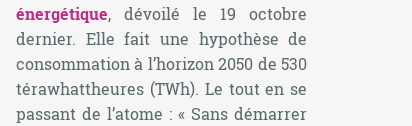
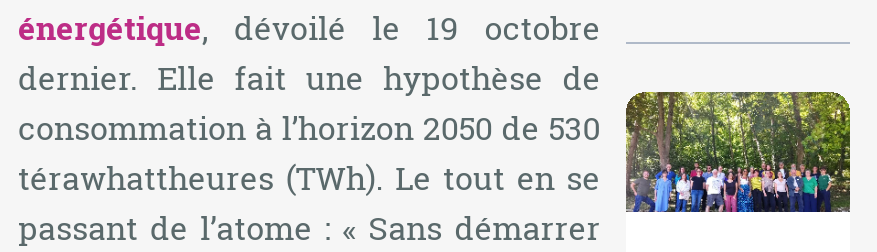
none -> [624,90,852,214] [image]

